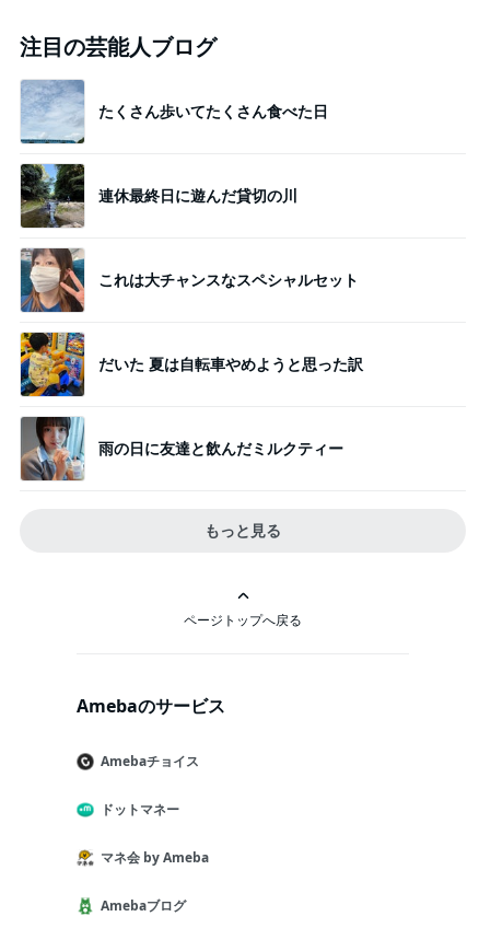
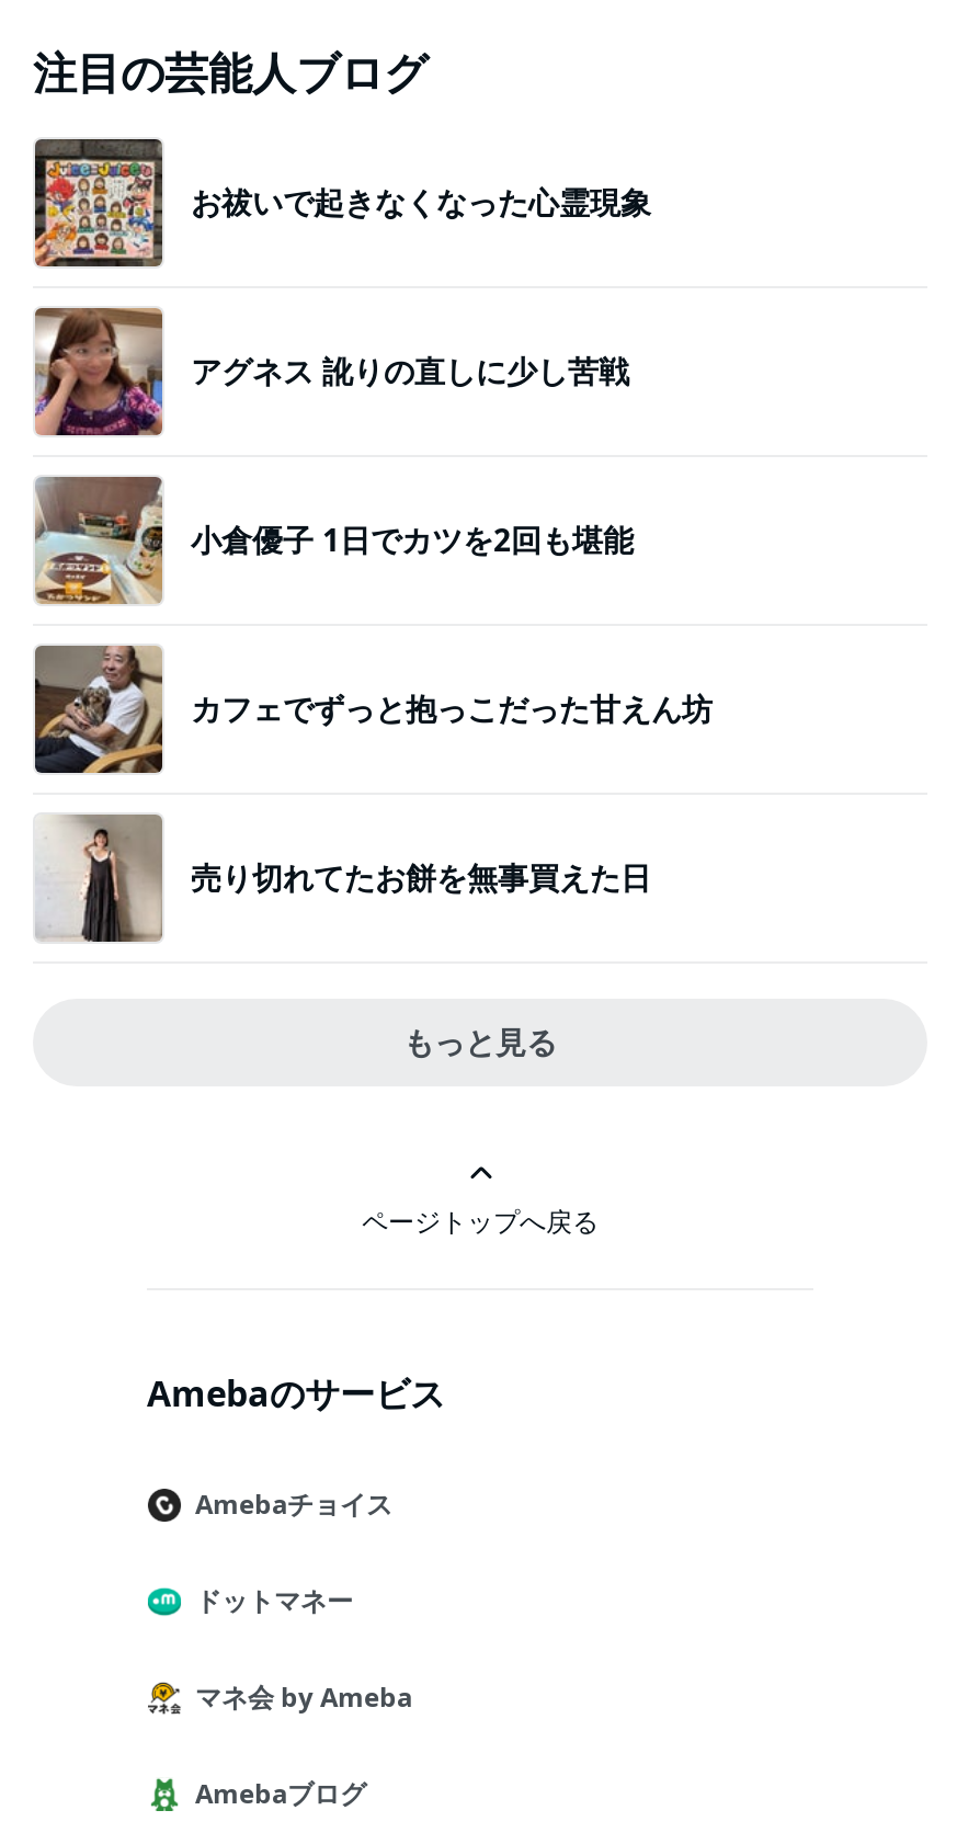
[20,79,328,144] [image] | たくさん歩いてたくさん食べた日 -> [33,137,651,269] [image] | お祓いで起きなくなった心霊現象
[20,163,297,229] [image] | 連休最終日に遊んだ貸切の川 -> [33,306,629,437] [image] | アグネス 訛りの直しに少し苦戦
[20,248,359,313] [image] | これは大チャンスなスペシャルセット -> [33,477,634,606] [image] | 小倉優子 1日でカツを2回も堪能
[20,332,363,397] [image] | だいた 夏は自転車やめようと思った訳 -> [33,644,713,775] [image] | カフェでずっと抱っこだった甘えん坊
[20,416,343,482] [image] | 雨の日に友達と飲んだミルクティー -> [35,812,651,944] [image] | 売り切れてたお餅を無事買えた日

